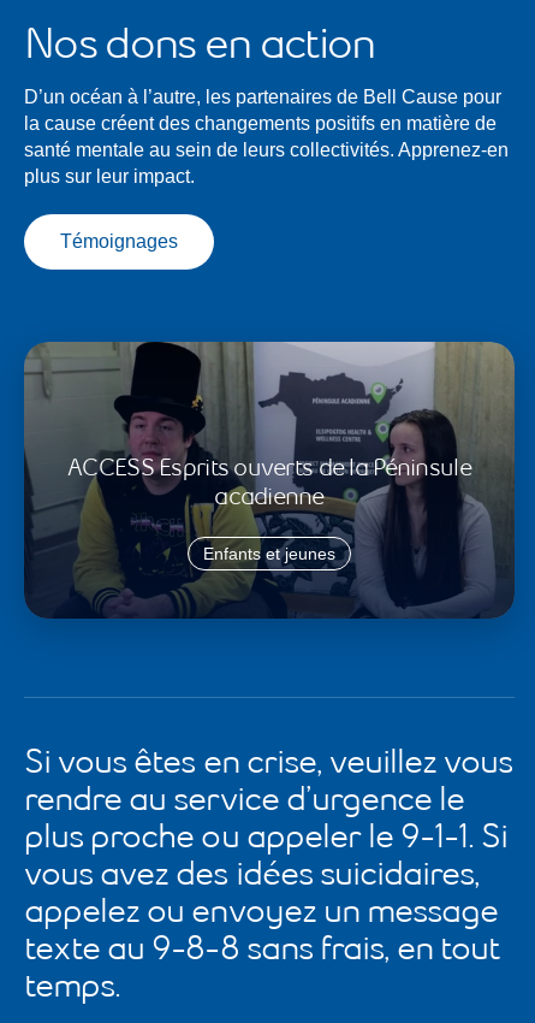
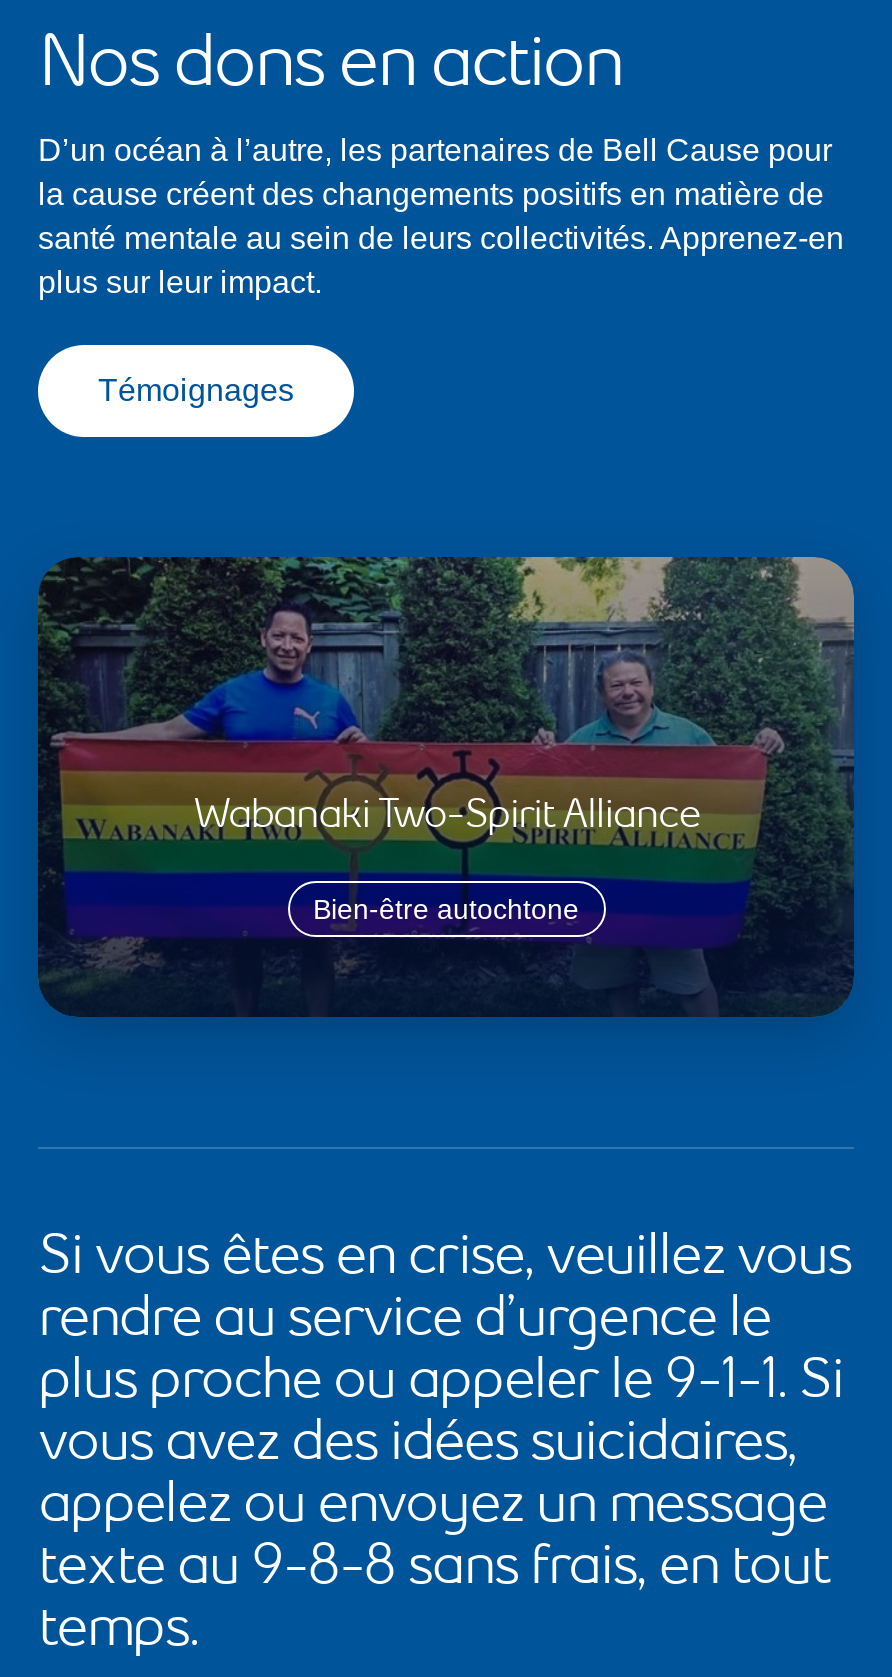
[24,341,515,617] [image] | ACCESS Esprits ouverts de la Péninsule | acadienne -> [38,555,854,1013] [image] | Wabanaki Two-Spirit Alliance
[203,544,335,563] Enfants et jeunes -> [313,893,579,925] Bien-être autochtone

